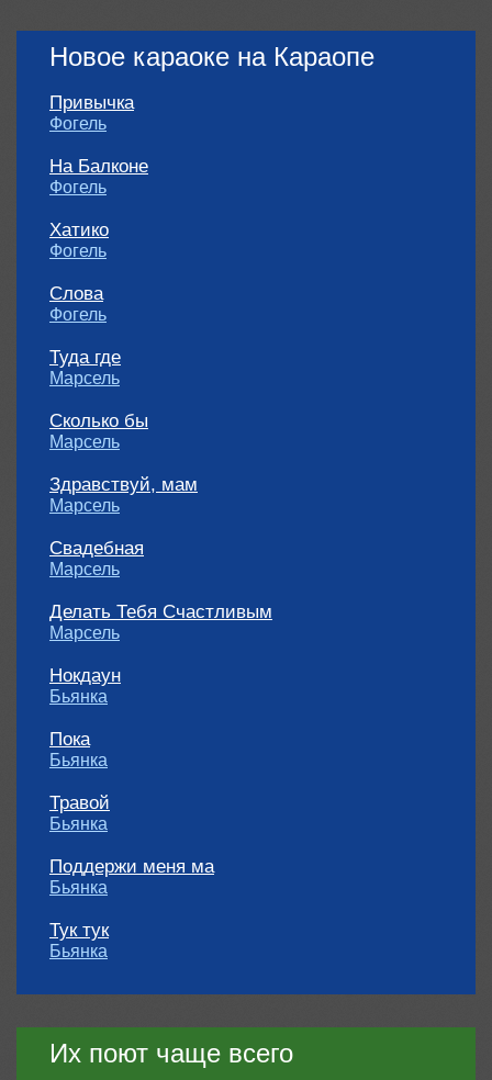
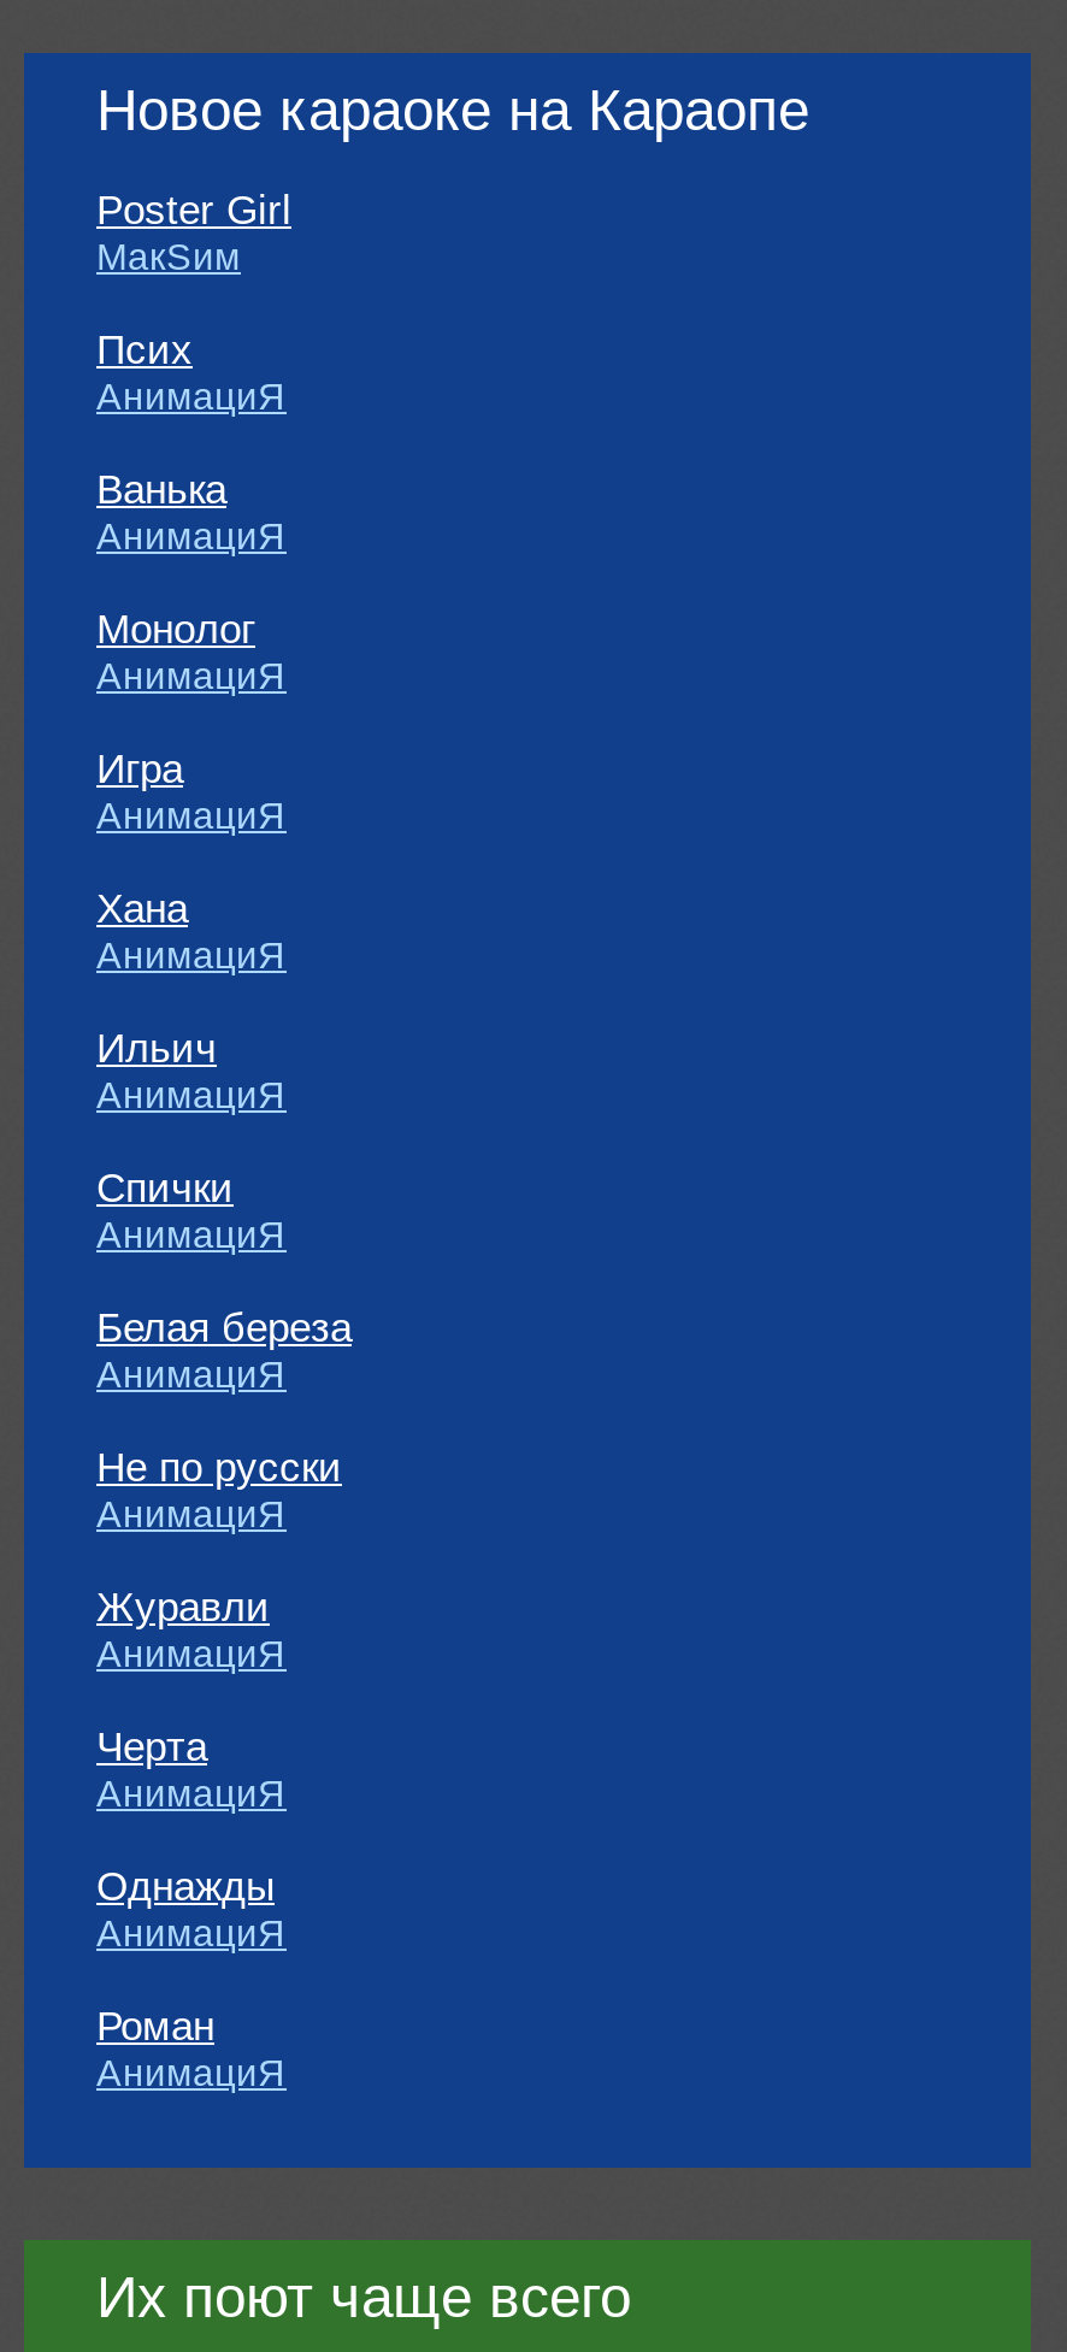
[49,92,134,132] Привычка | Фогель -> [96,187,291,276] Poster Girl | МакSим
[49,155,148,196] На Балконе | Фогель -> [96,326,287,415] Псих | АнимациЯ
[49,219,109,260] Хатико | Фогель -> [96,466,287,555] Ванька | АнимациЯ
[49,283,107,323] Слова | Фогель -> [96,606,287,695] Монолог | АнимациЯ
[49,346,121,387] Туда где | Марсель -> [96,745,287,835] Игра | АнимациЯ
[49,410,148,451] Сколько бы | Марсель -> [96,885,287,974] Хана | АнимациЯ
[49,474,198,514] Здравствуй, мам | Марсель -> [96,1025,287,1114] Ильич | АнимациЯ
[49,537,144,578] Свадебная | Марсель -> [96,1165,287,1254] Спички | АнимациЯ
[49,601,272,642] Делать Тебя Счастливым | Марсель -> [96,1304,352,1393] Белая береза | АнимациЯ
[49,665,121,705] Нокдаун | Бьянка -> [96,1444,342,1533] Не по русски | АнимациЯ
[49,728,108,769] Пока | Бьянка -> [96,1584,287,1673] Журавли | АнимациЯ
[49,792,110,833] Травой | Бьянка -> [96,1723,287,1812] Черта | АнимациЯ
[49,856,214,896] Поддержи меня ма | Бьянка -> [96,1863,287,1952] Однажды | АнимациЯ
[49,919,109,960] Тук тук | Бьянка -> [96,2003,287,2092] Роман | АнимациЯ

